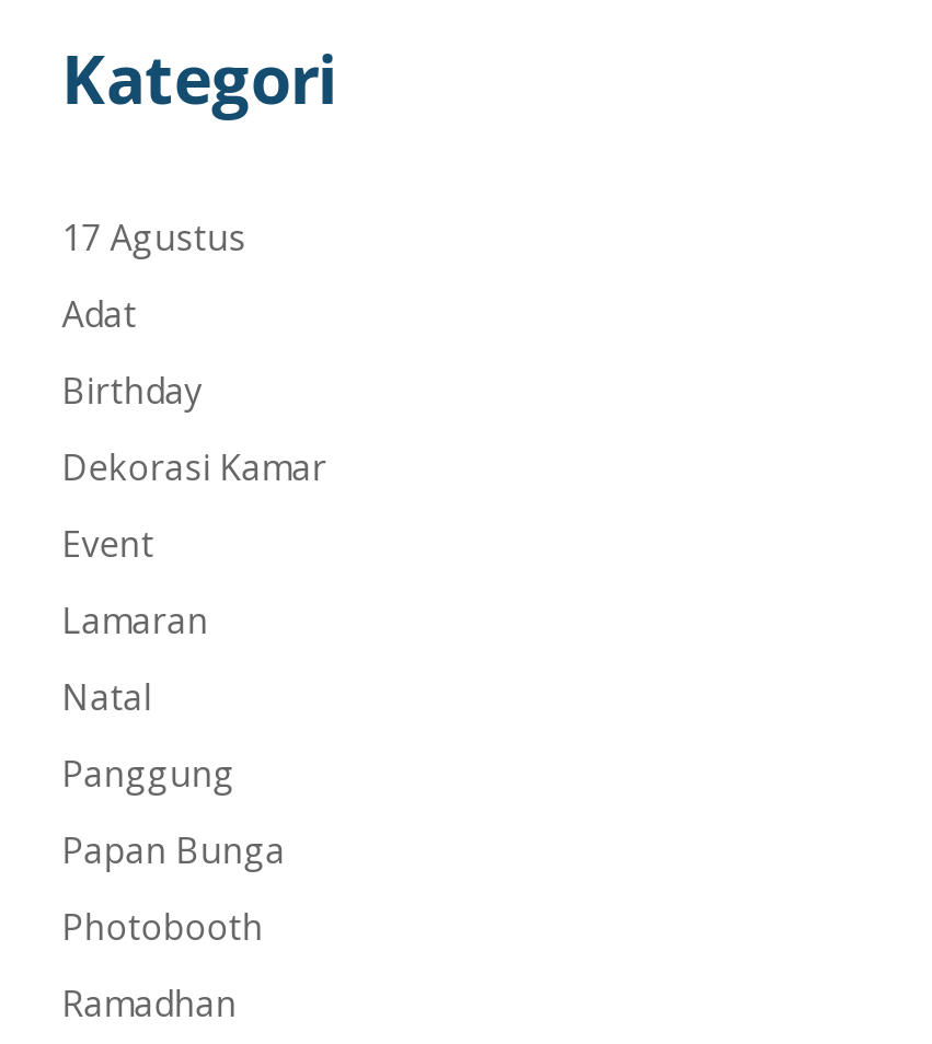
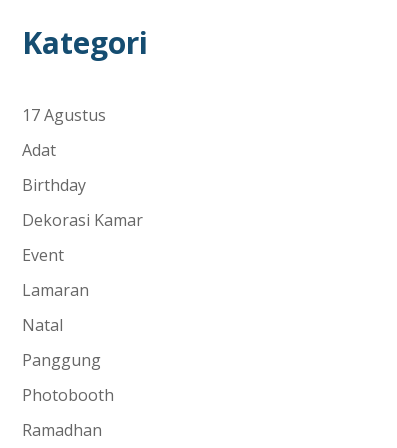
[62,826,285,874] Papan Bunga -> none

